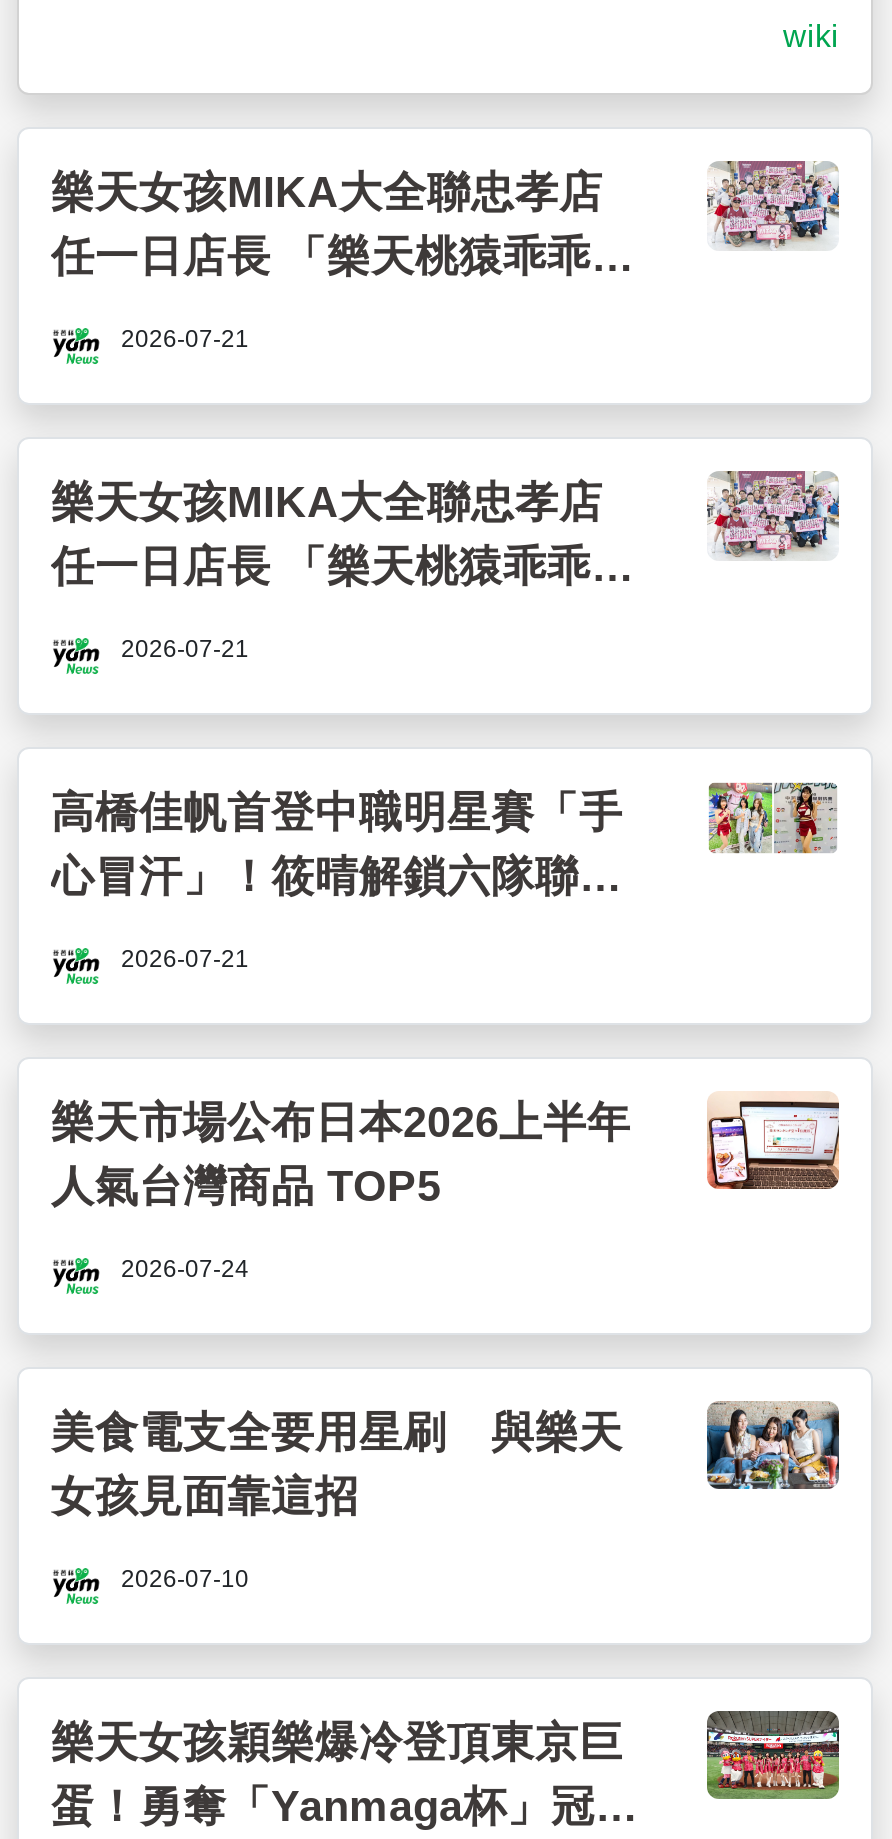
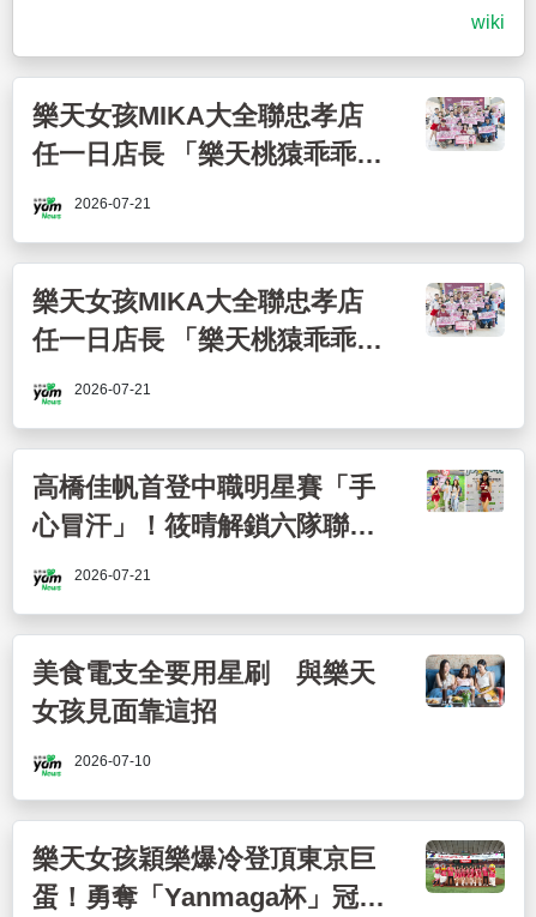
[51,1093,841,1283] [image] | 樂天市場公布日本2026上半年 | 人氣台灣商品 TOP5 | 2026-07-24 -> none

